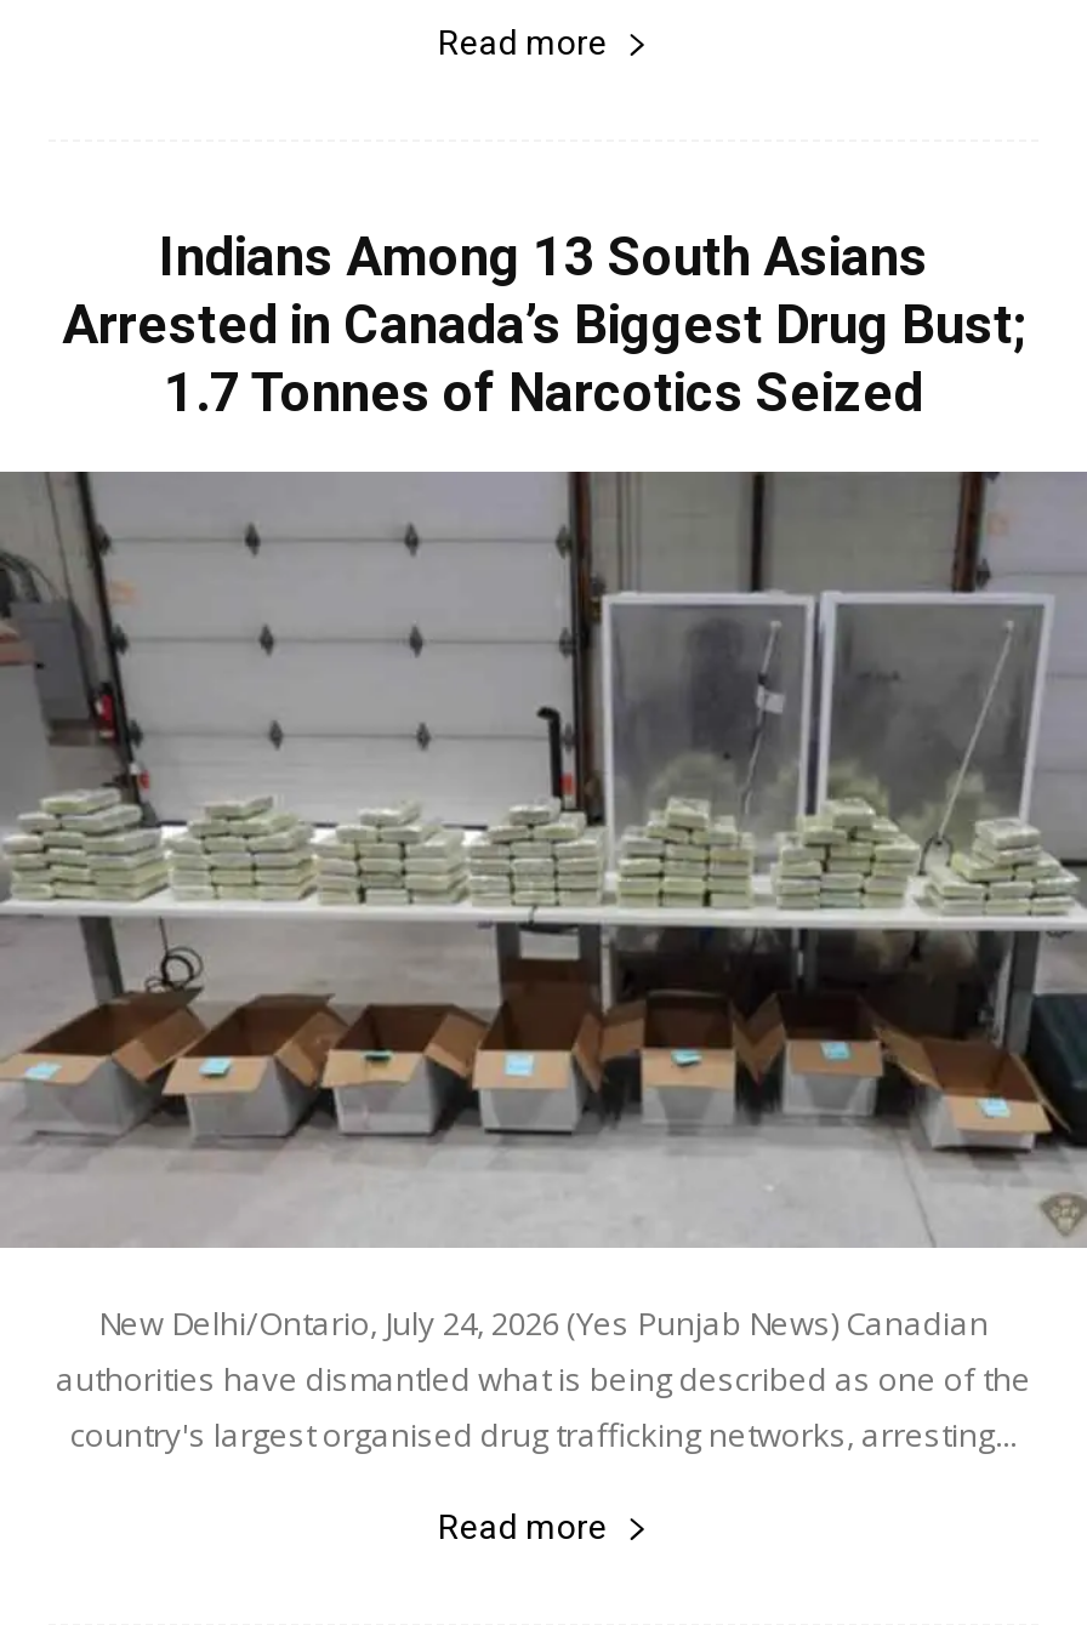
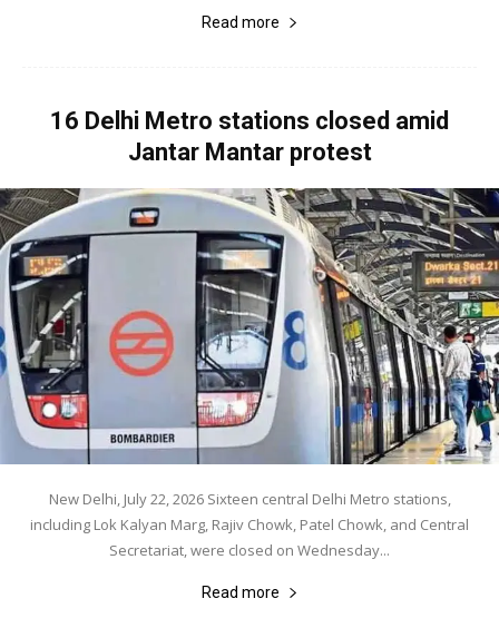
[62,228,1025,424] Indians Among 13 South Asians | Arrested in Canada’s Biggest Drug Bust; | 1.7 Tonnes of Narcotics Seized -> [50,107,449,166] 16 Delhi Metro stations closed amid | Jantar Mantar protest
[7,468,1080,1457] [image] | New Delhi/Ontario, July 24, 2026 (Yes Punjab News) Canadian | authorities have dismantled what is being described as one of the | country's largest organised drug trafficking networks, arresting... -> [3,187,496,560] [image] | New Delhi, July 22, 2026 Sixteen central Delhi Metro stations, | including Lok Kalyan Marg, Rajiv Chowk, Patel Chowk, and Central | Secretariat, were closed on Wednesday...

